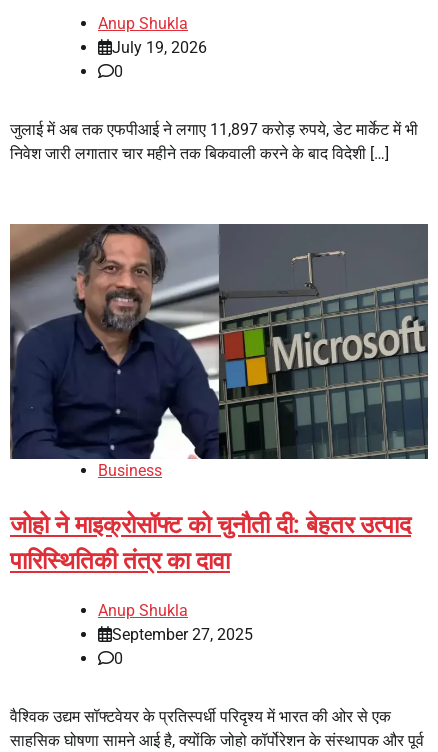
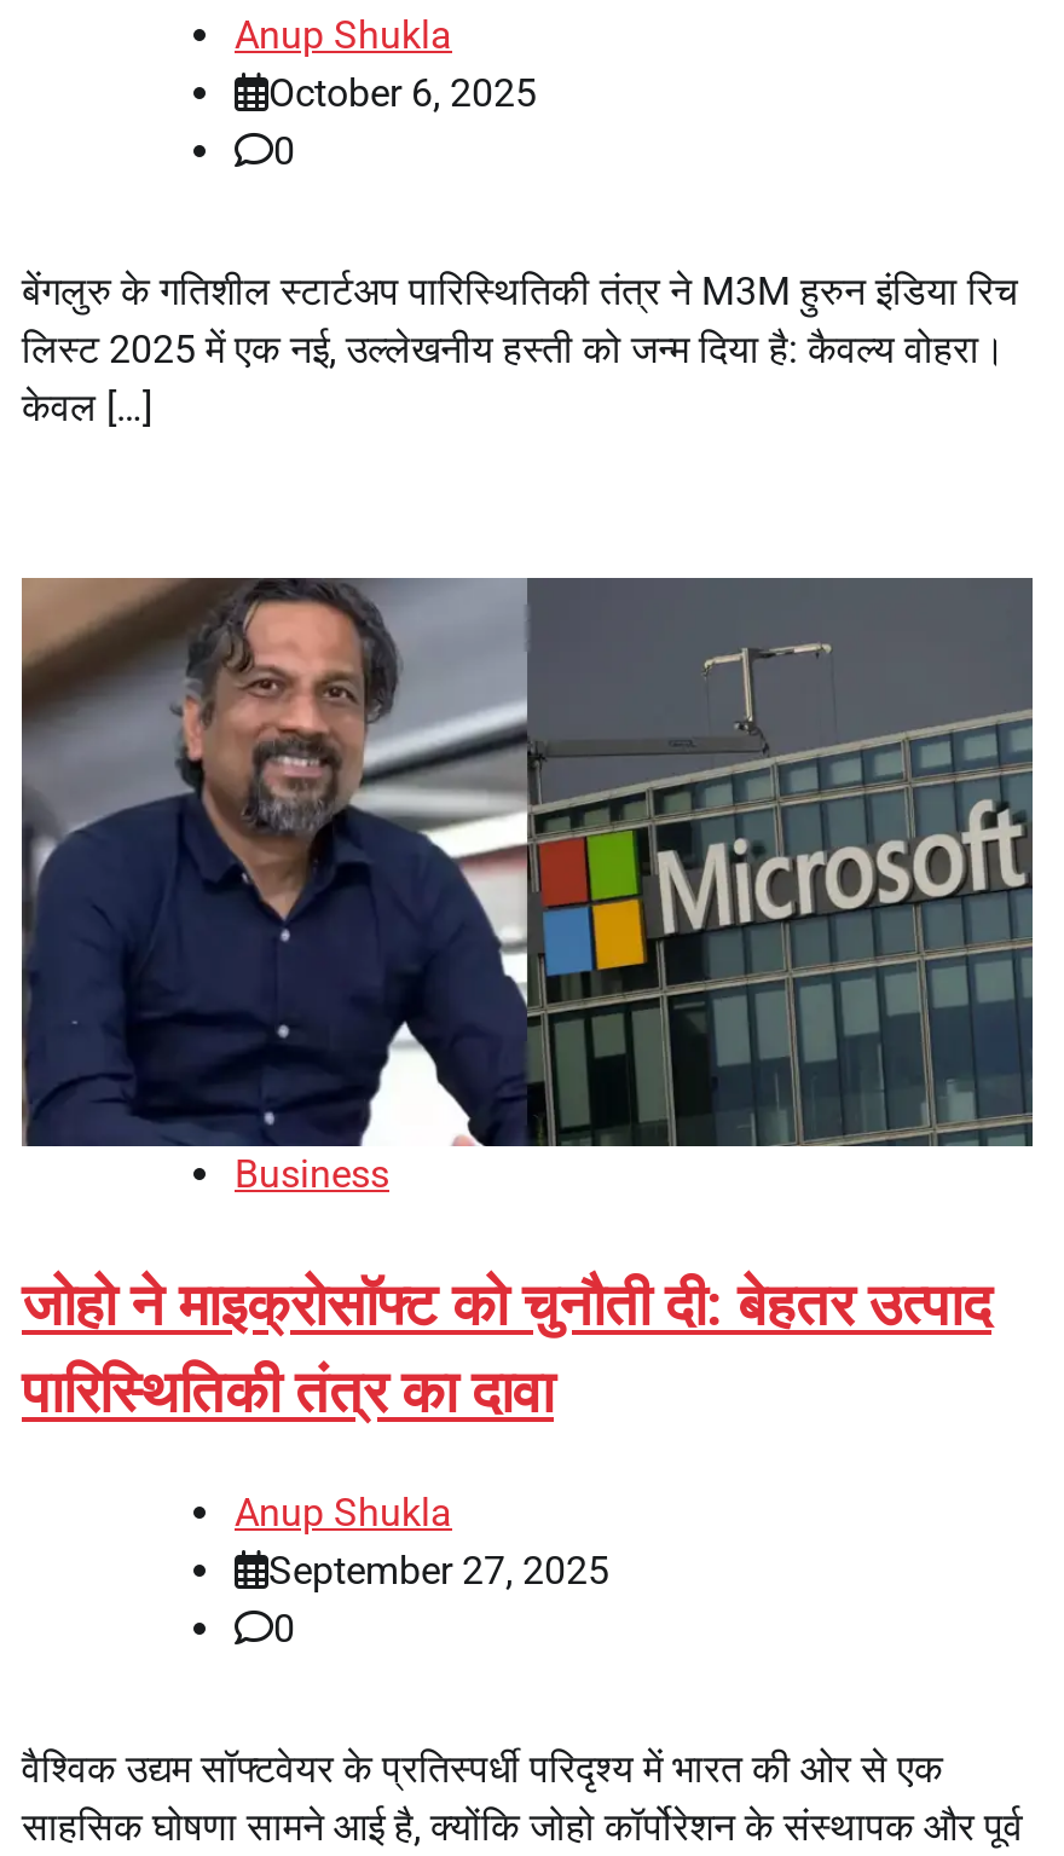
[112,38,207,57] July 19, 2026 -> [268,71,537,117] October 6, 2025
[10,120,418,163] जुलाई में अब तक एफपीआई ने लगाए 11,897 करोड़ रुपये, डेट मार्केट में भी | निवेश जारी लगातार चार महीने तक बिकवाली करने के बाद विदेशी […] -> [22,269,1018,431] बेंगलुरु के गतिशील स्टार्टअप पारिस्थितिकी तंत्र ने M3M हुरुन इंडिया रिच | लिस्ट 2025 में एक नई, उल्लेखनीय हस्ती को जन्म दिया है: कैवल्य वोहरा। | केवल […]

